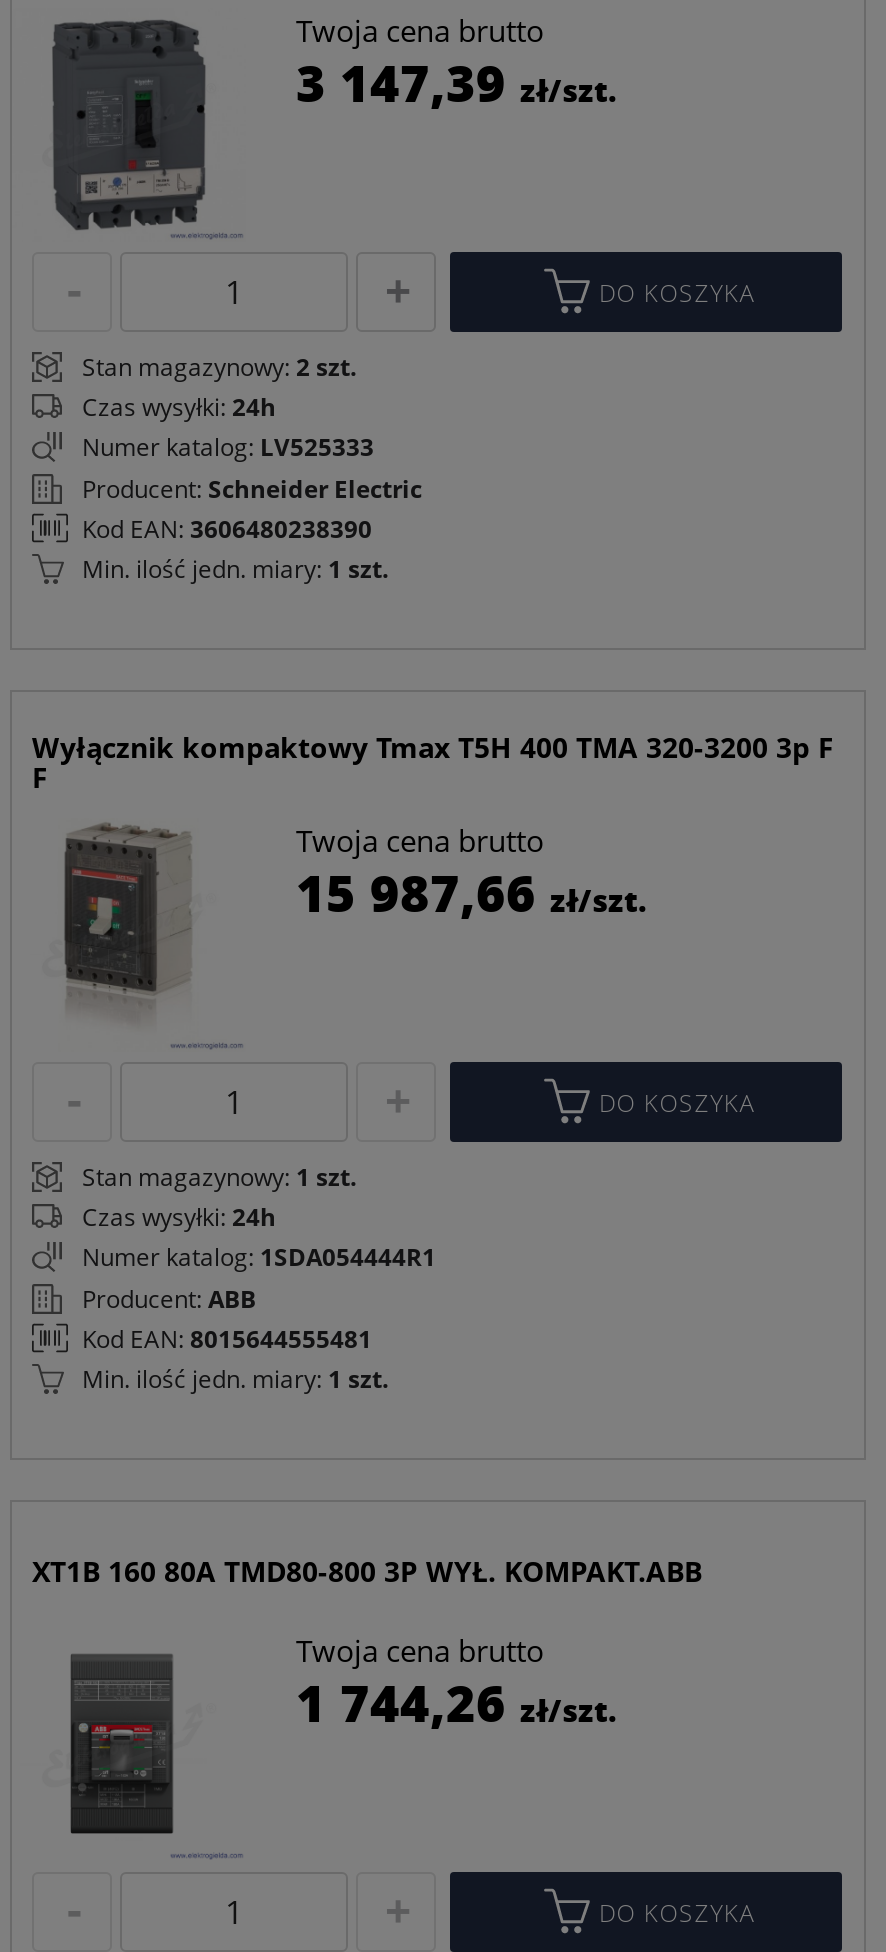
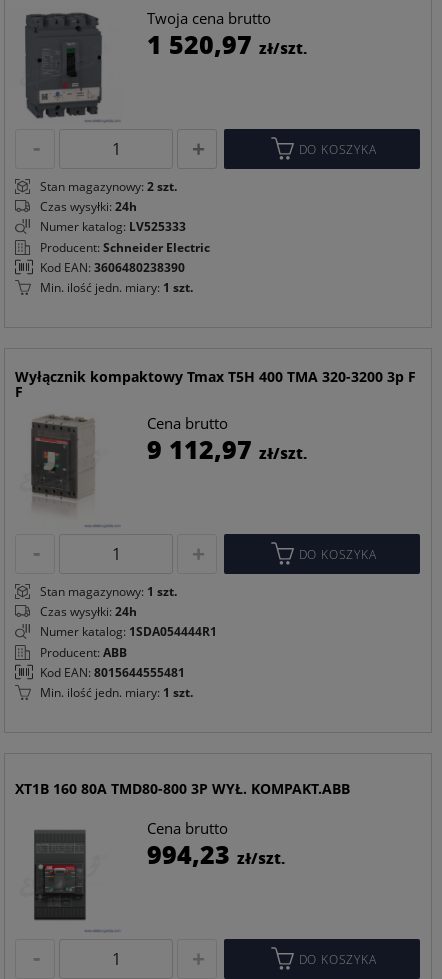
[296,46,616,118] 3 147,39 zł/szt. -> [147,26,307,62] 1 520,97 zł/szt.
[296,820,544,860] Twoja cena brutto -> [147,413,228,433] Cena brutto
[296,856,646,928] 15 987,66 zł/szt. -> [147,431,307,467] 9 112,97 zł/szt.
[296,1630,544,1670] Twoja cena brutto -> [147,818,228,838] Cena brutto
[296,1666,616,1738] 1 744,26 zł/szt. -> [147,836,285,872] 994,23 zł/szt.

